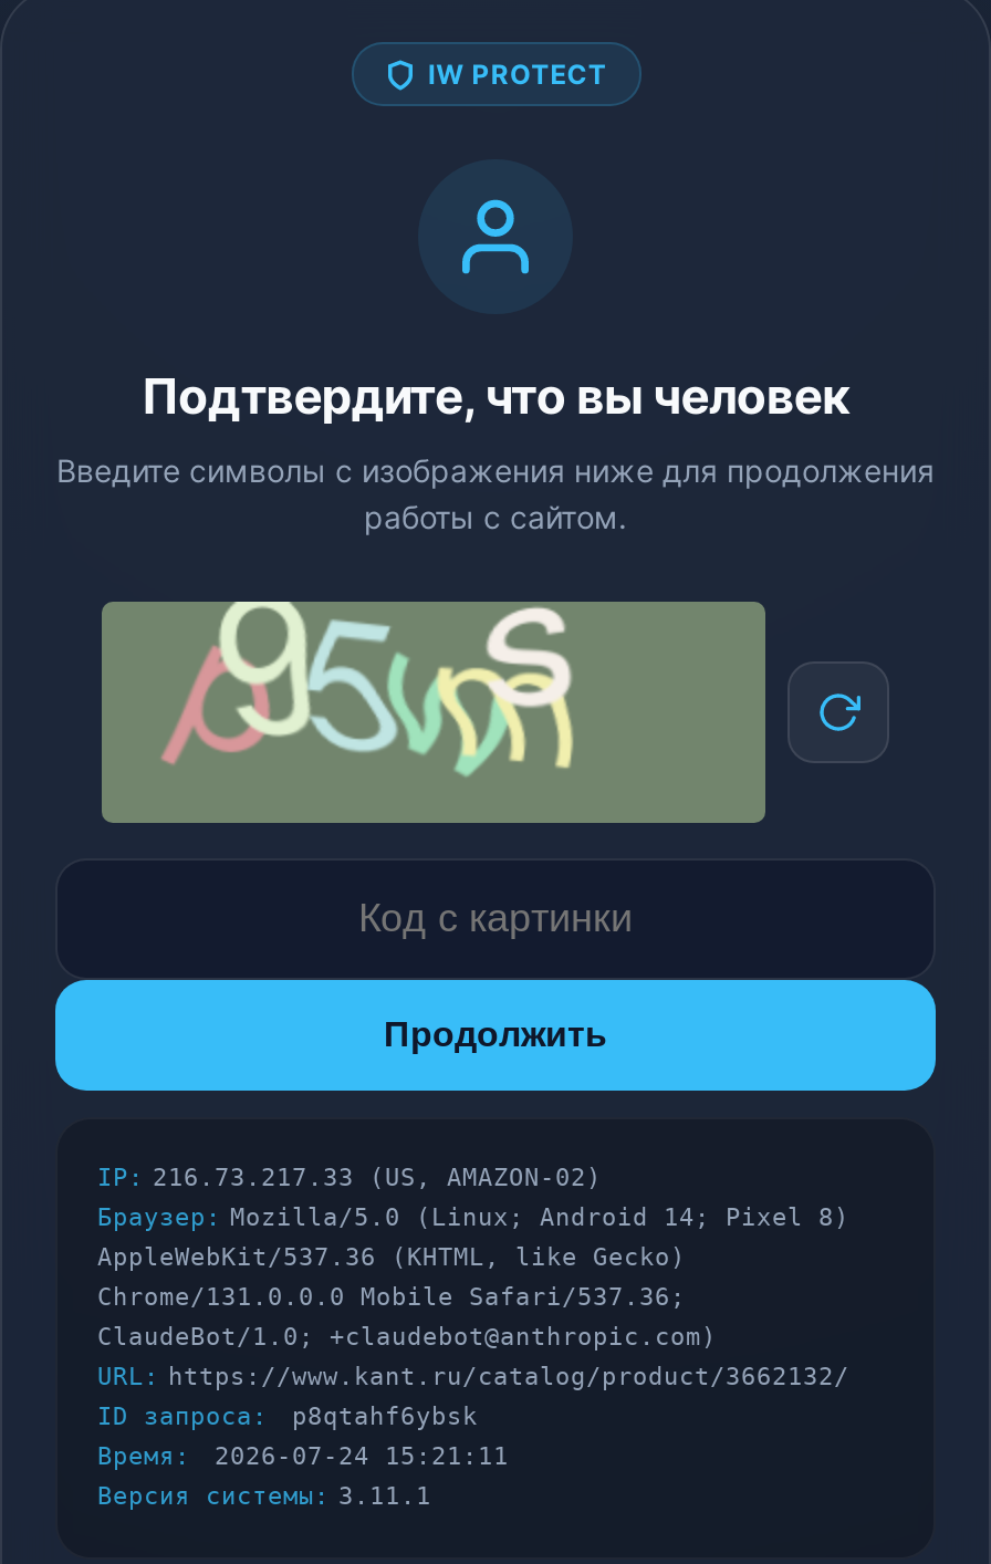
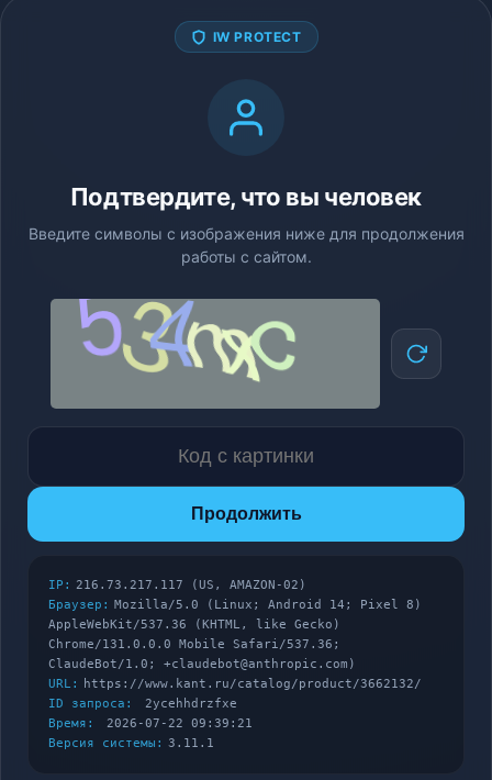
[159,602,595,776] [image] -> [77,298,298,385] [image]
[97,1164,602,1192] IP: 216.73.217.33 (US, AMAZON-02) -> [48,578,306,592] IP: 216.73.217.117 (US, AMAZON-02)
[97,1403,478,1431] ID запроса: p8qtahf6ybsk -> [48,697,237,711] ID запроса: 2ycehhdrzfxe
[97,1442,509,1471] Время: 2026-07-24 15:21:11 -> [48,716,253,731] Время: 2026-07-22 09:39:21

